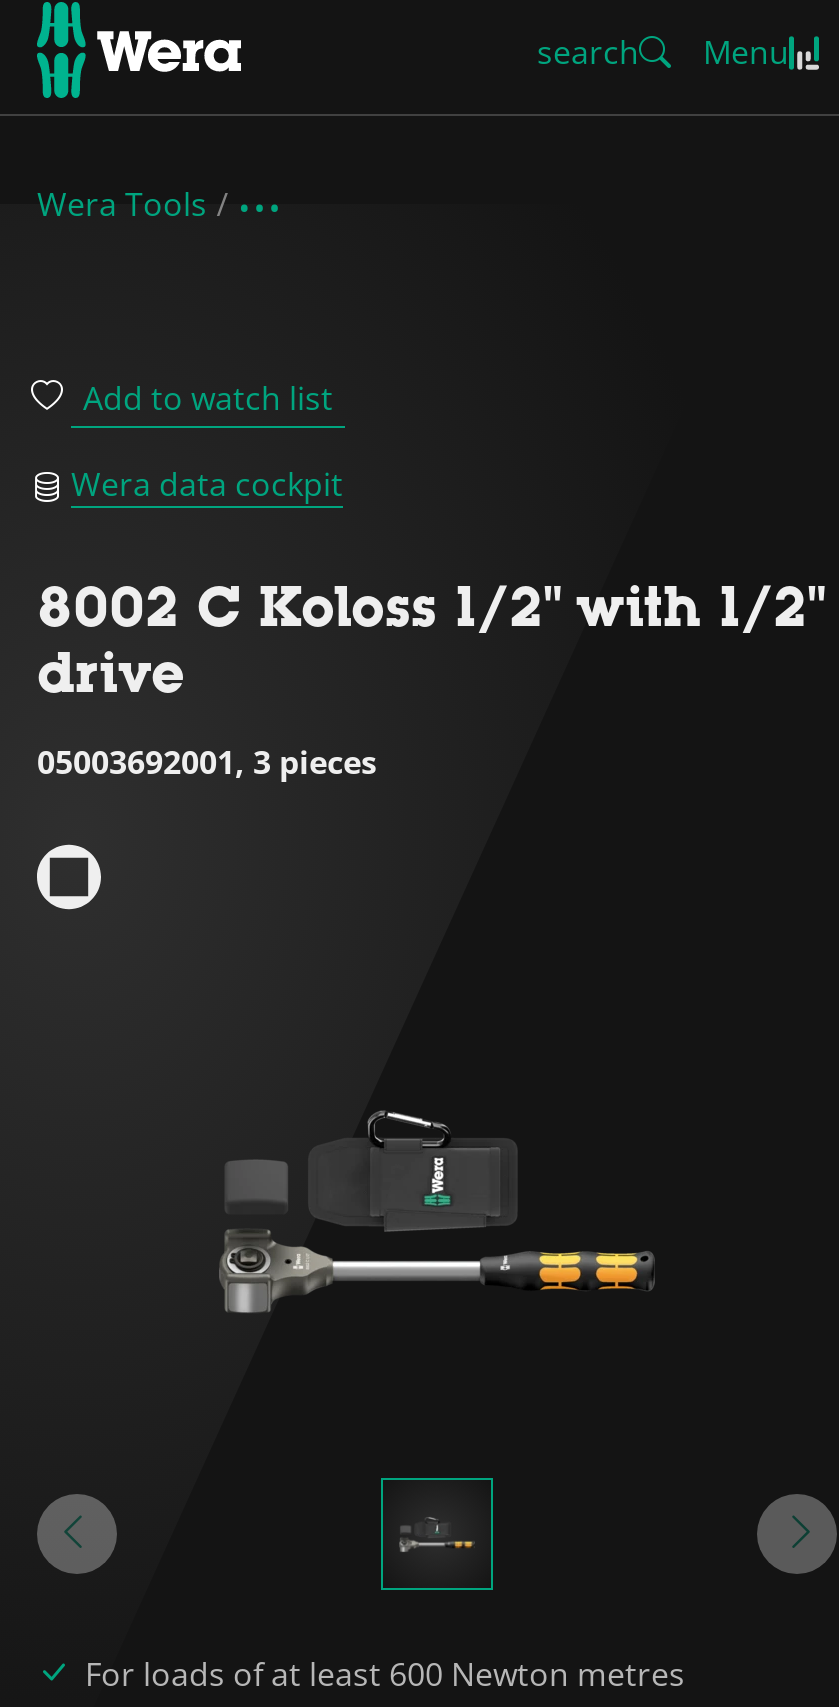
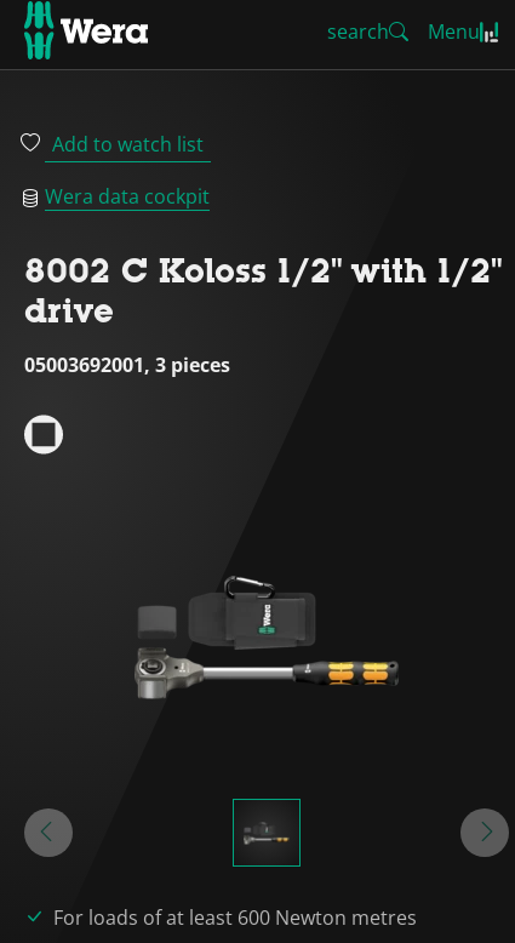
[37,182,207,226] Wera Tools -> none

